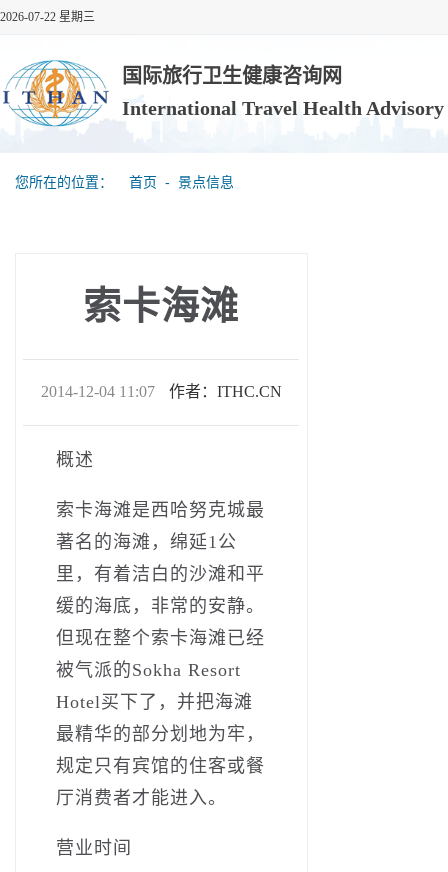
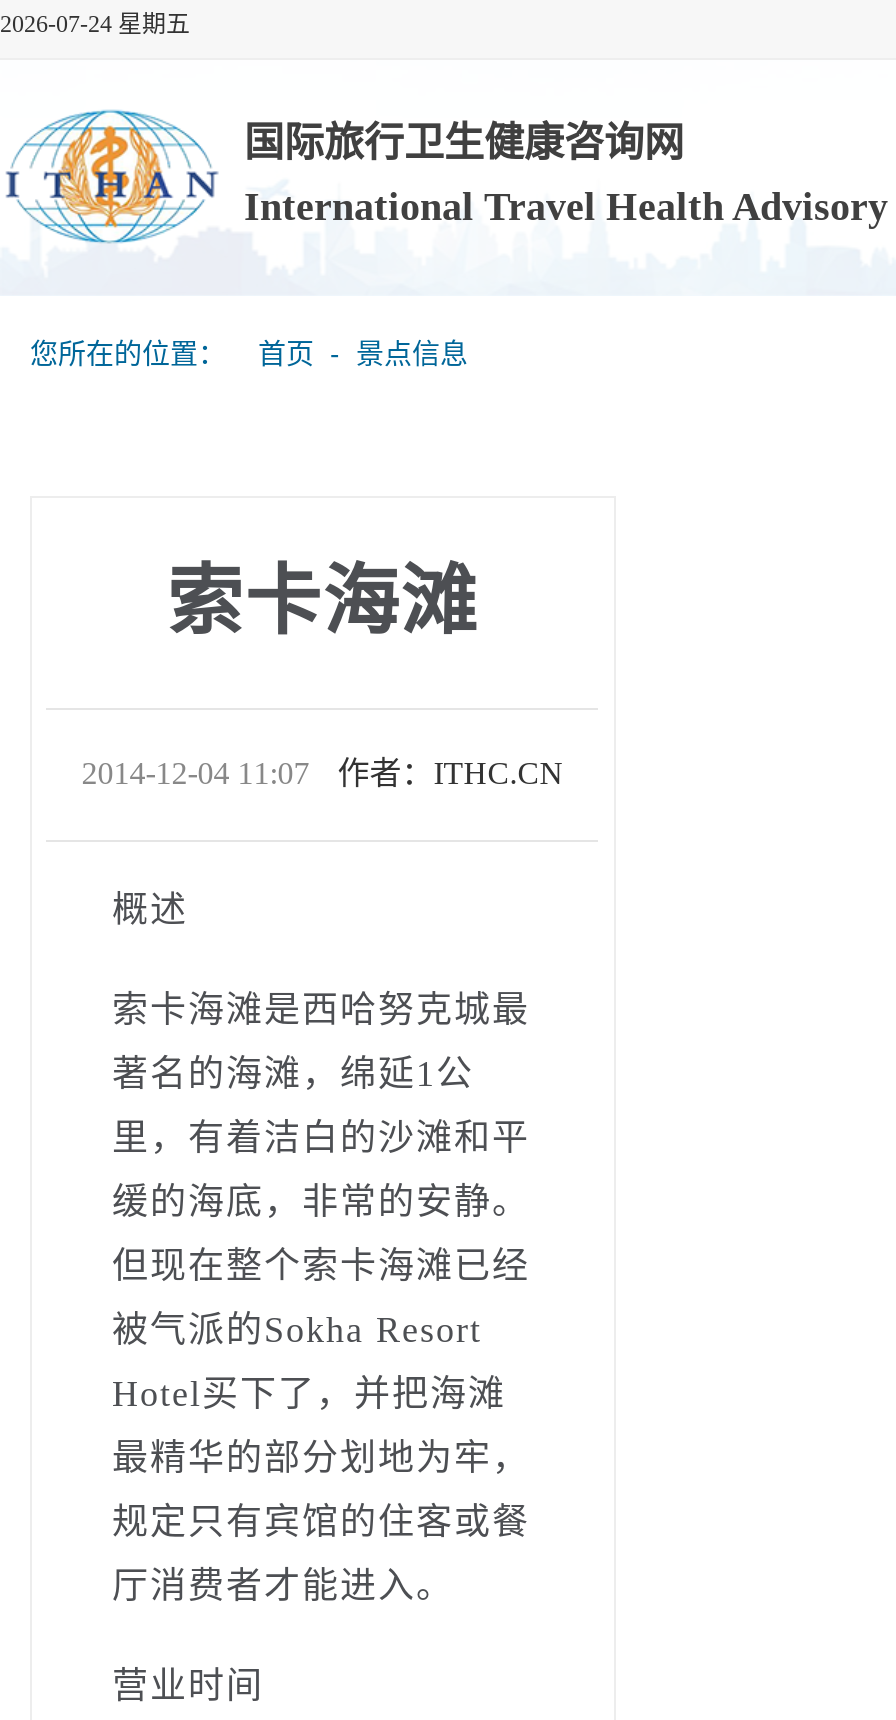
[0,10,95,24] 2026-07-22 星期三 -> [0,10,190,38] 2026-07-24 星期五

